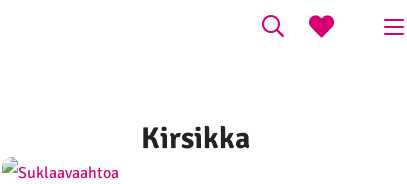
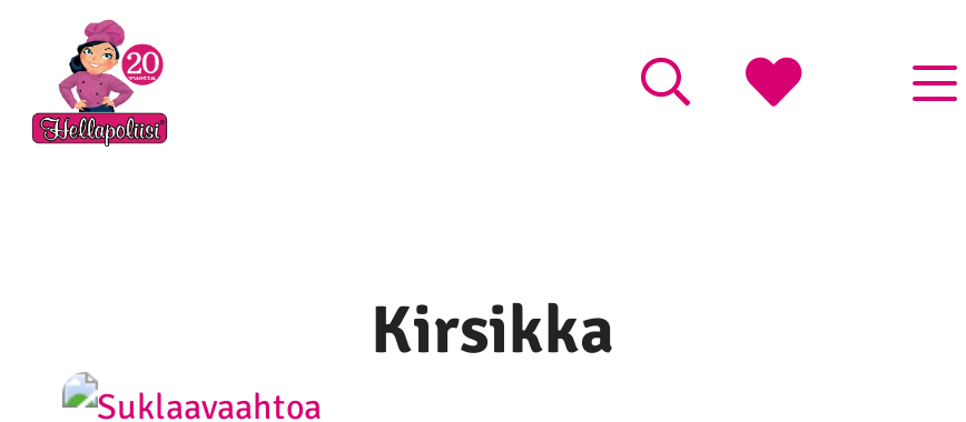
none -> [29,17,169,148] [image]

